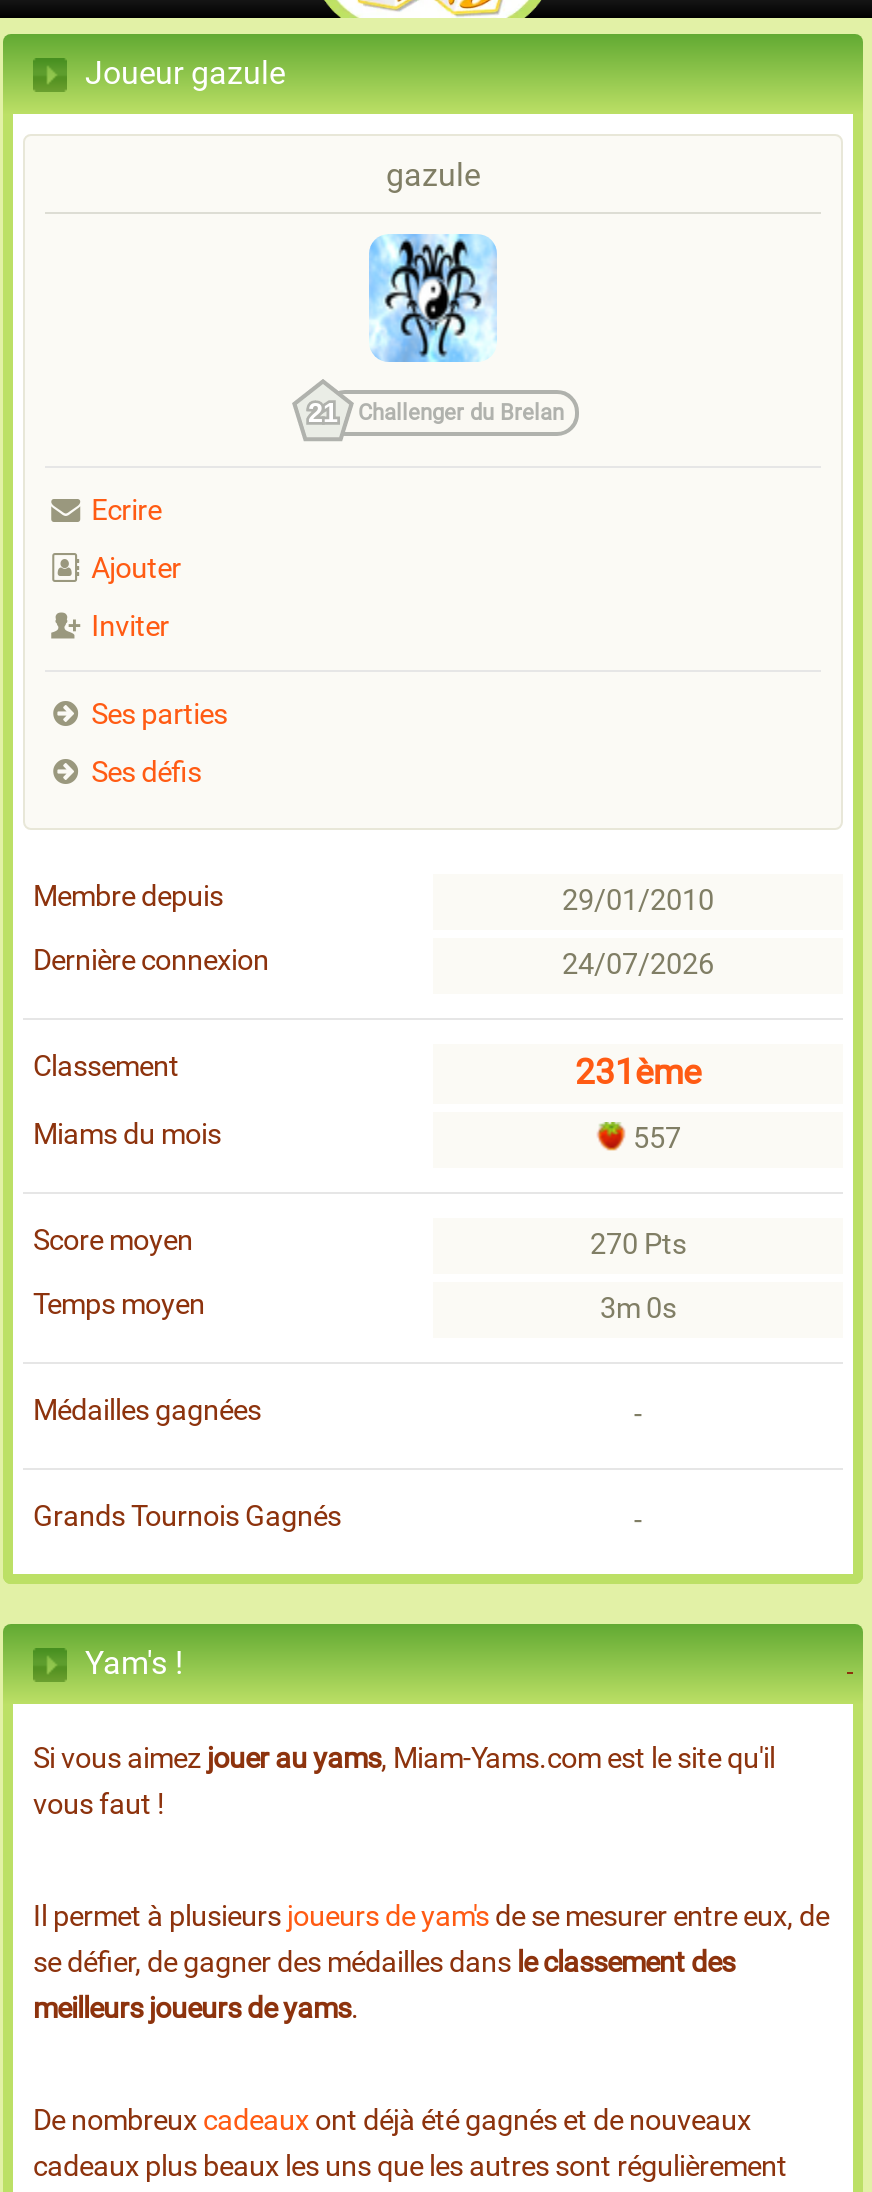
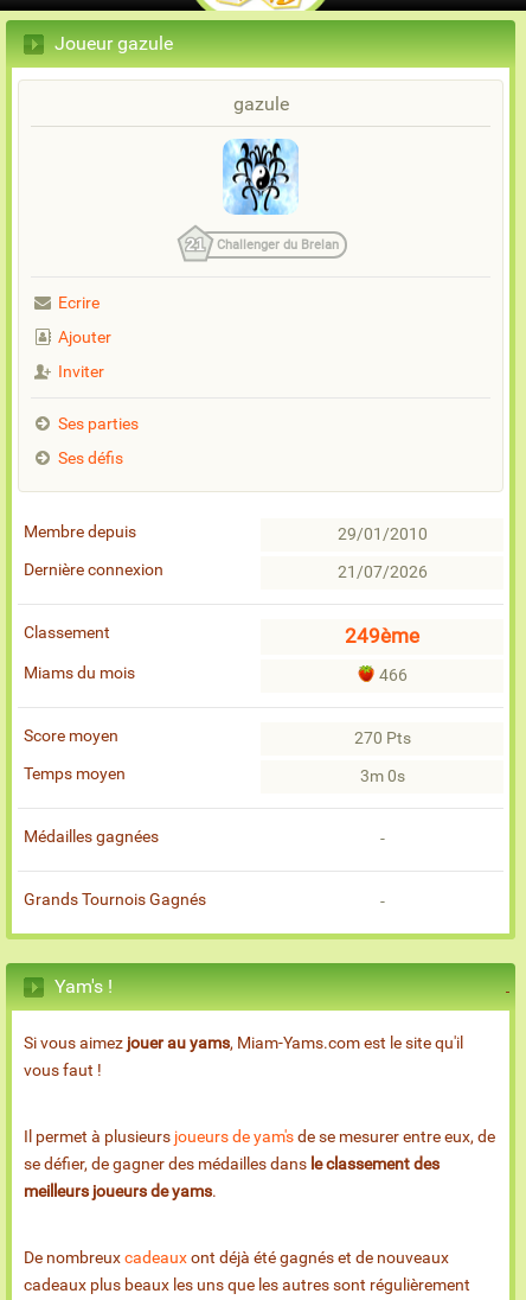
[562,948,714,982] 24/07/2026 -> [337,562,427,582] 21/07/2026
[575,1052,701,1092] 231ème -> [345,624,419,648] 249ème
[627,1122,681,1156] 557 -> [376,665,408,686] 466

